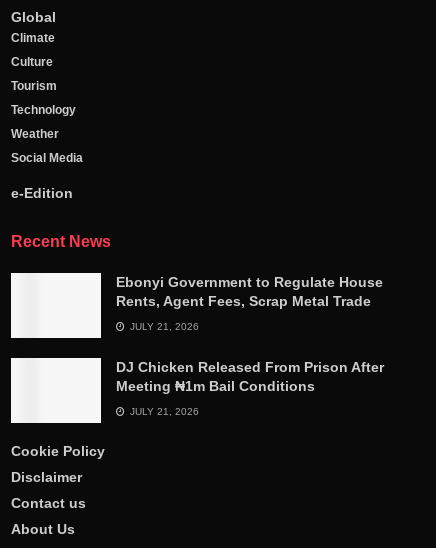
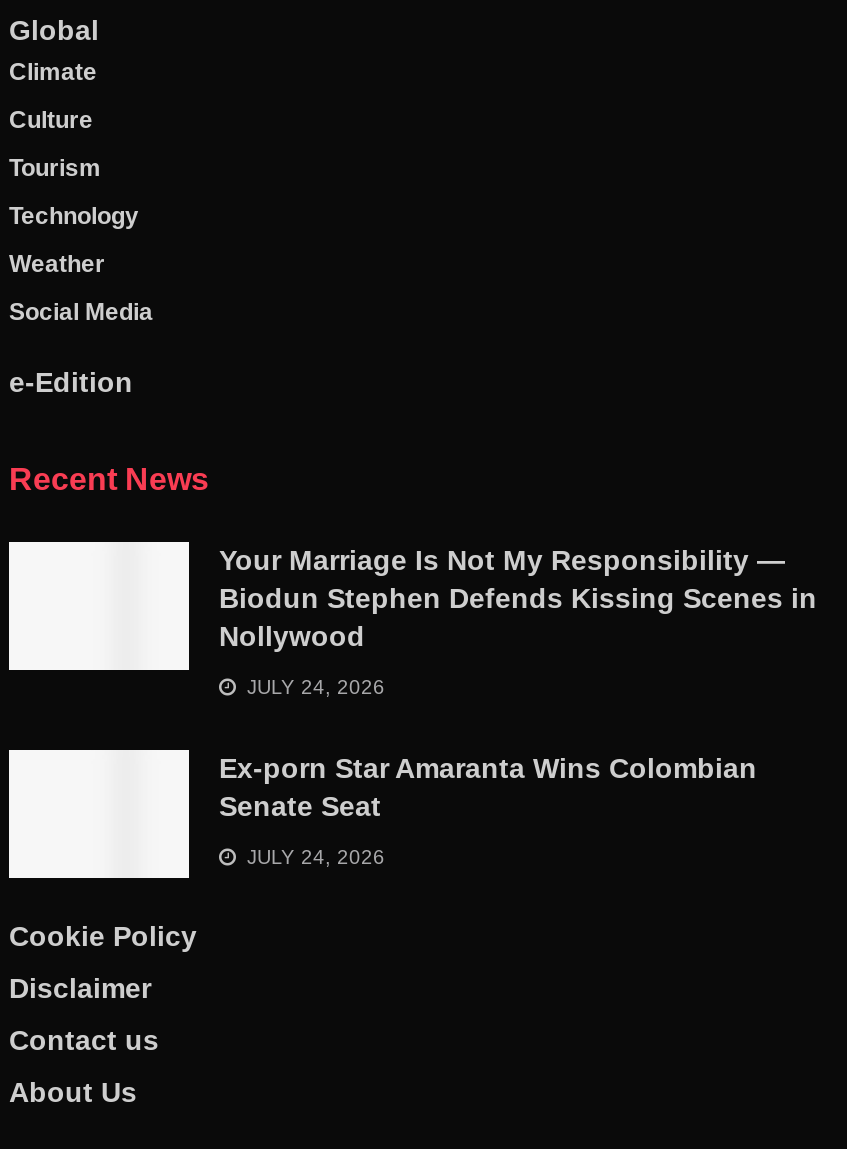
[116,274,383,309] Ebonyi Government to Regulate House | Rents, Agent Fees, Scrap Metal Trade -> [219,545,817,653] Your Marriage Is Not My Responsibility — | Biodun Stephen Defends Kissing Scenes in | Nollywood
[127,321,199,332] JULY 21, 2026 -> [241,677,385,699] JULY 24, 2026
[116,359,384,394] DJ Chicken Released From Prison After | Meeting ₦1m Bail Conditions -> [219,753,757,823] Ex-porn Star Amaranta Wins Colombian | Senate Seat
[127,406,199,417] JULY 21, 2026 -> [241,847,385,869] JULY 24, 2026

